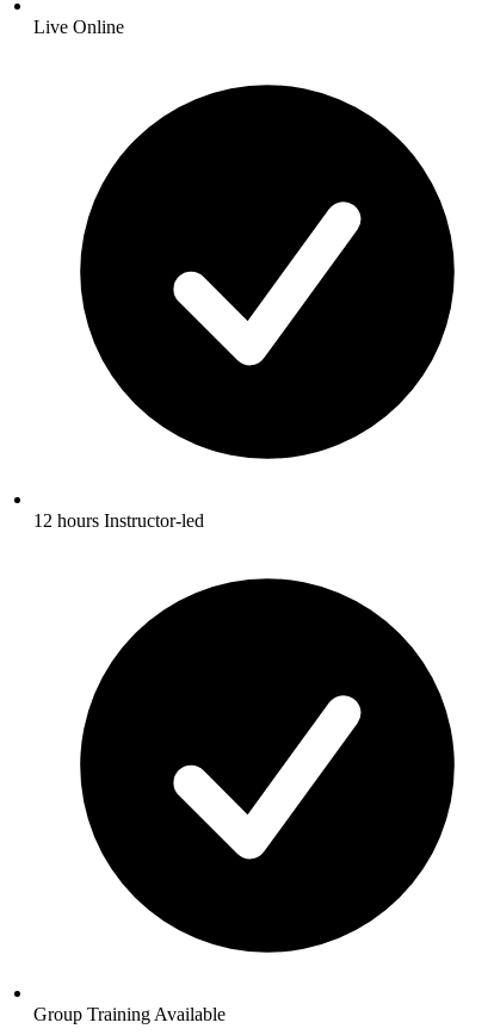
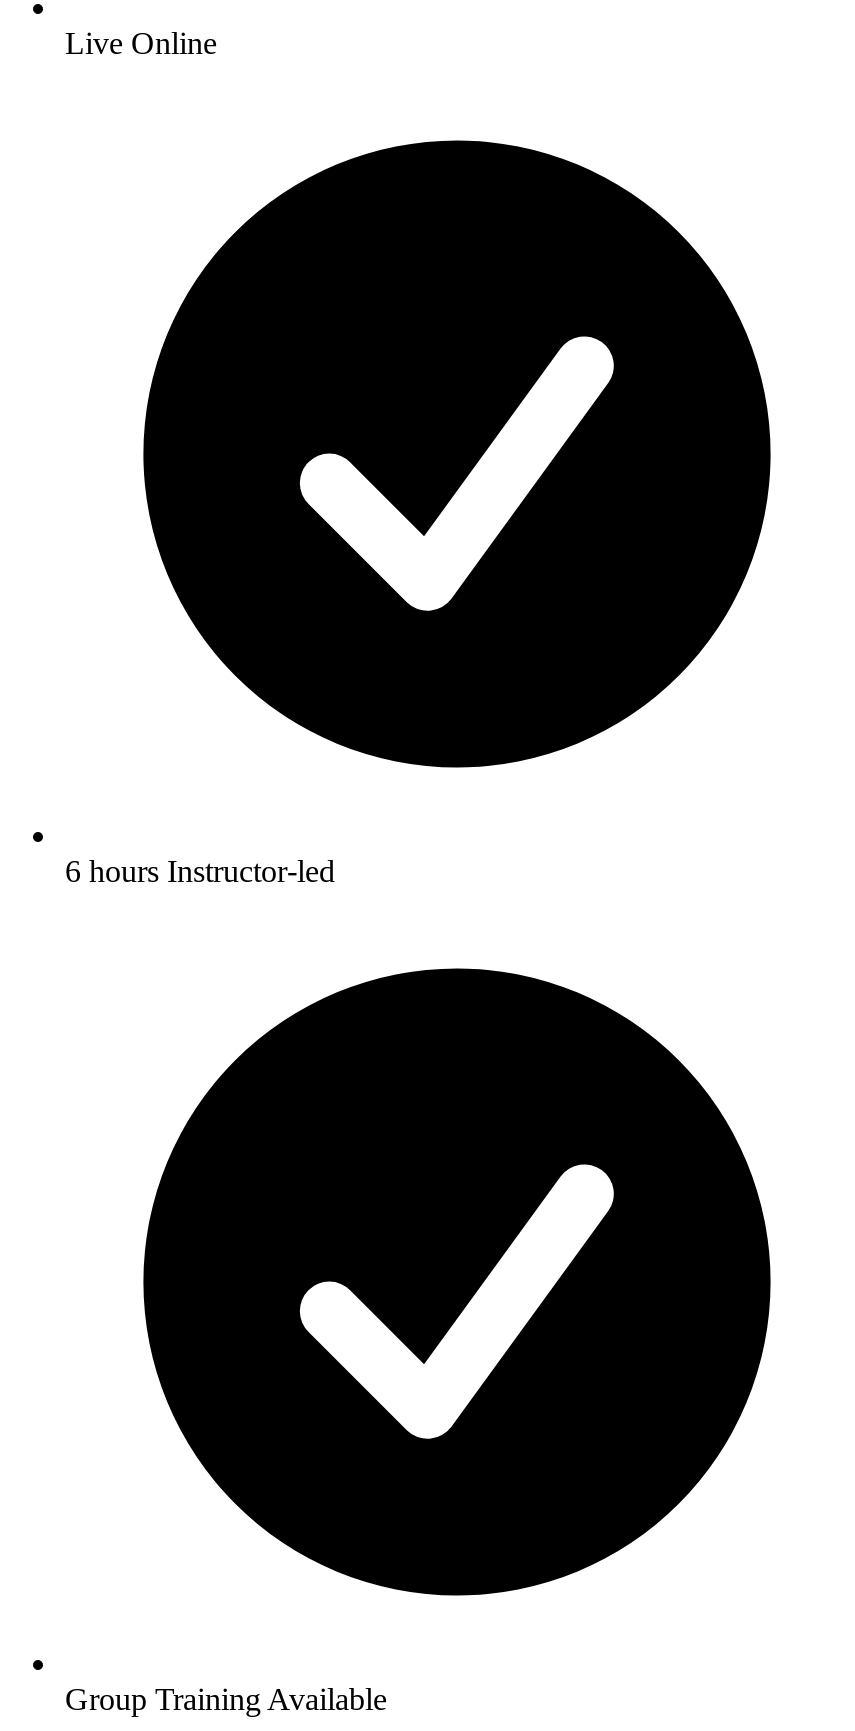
[33,510,204,530] 12 hours Instructor-led -> [65,854,335,888] 6 hours Instructor-led

